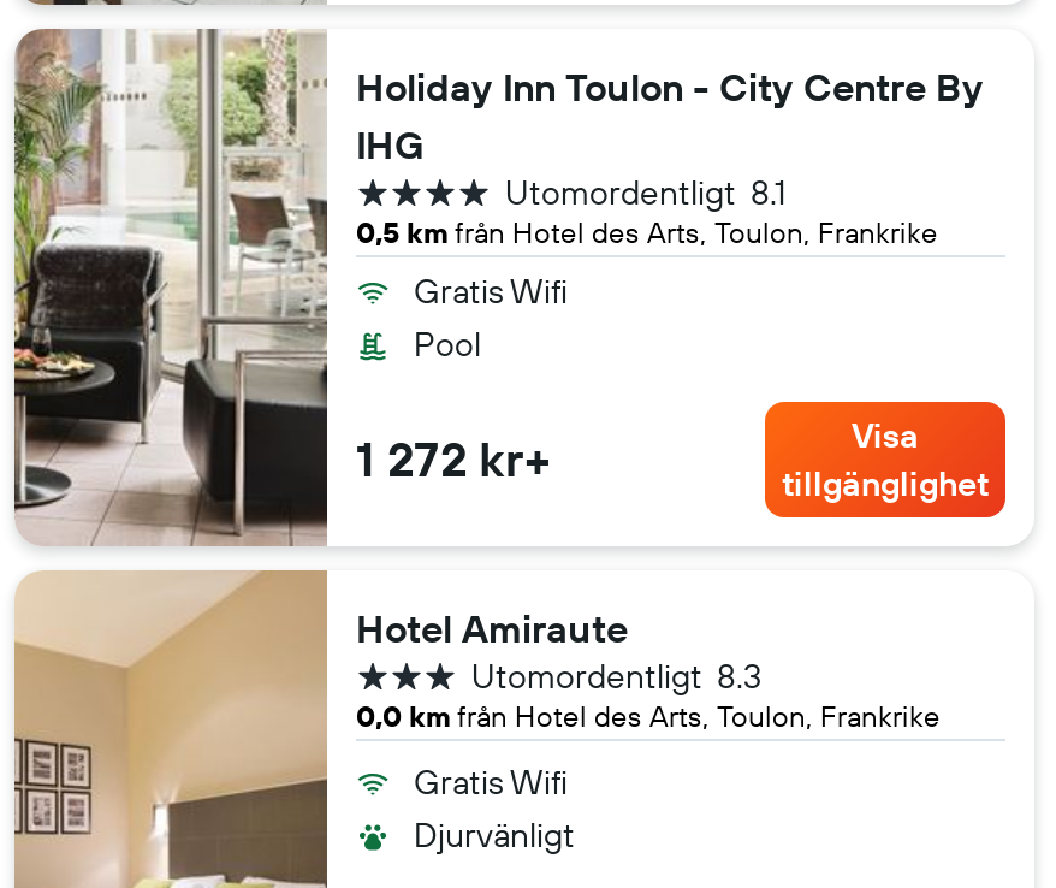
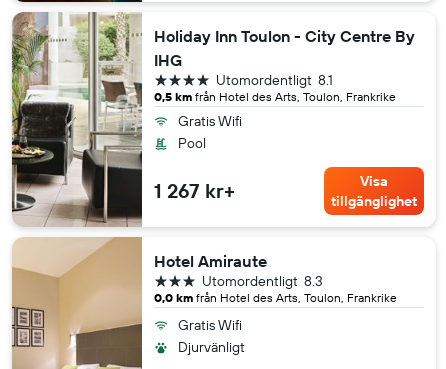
[356,428,551,489] 1 272 kr+ -> [154,178,235,203] 1 267 kr+

